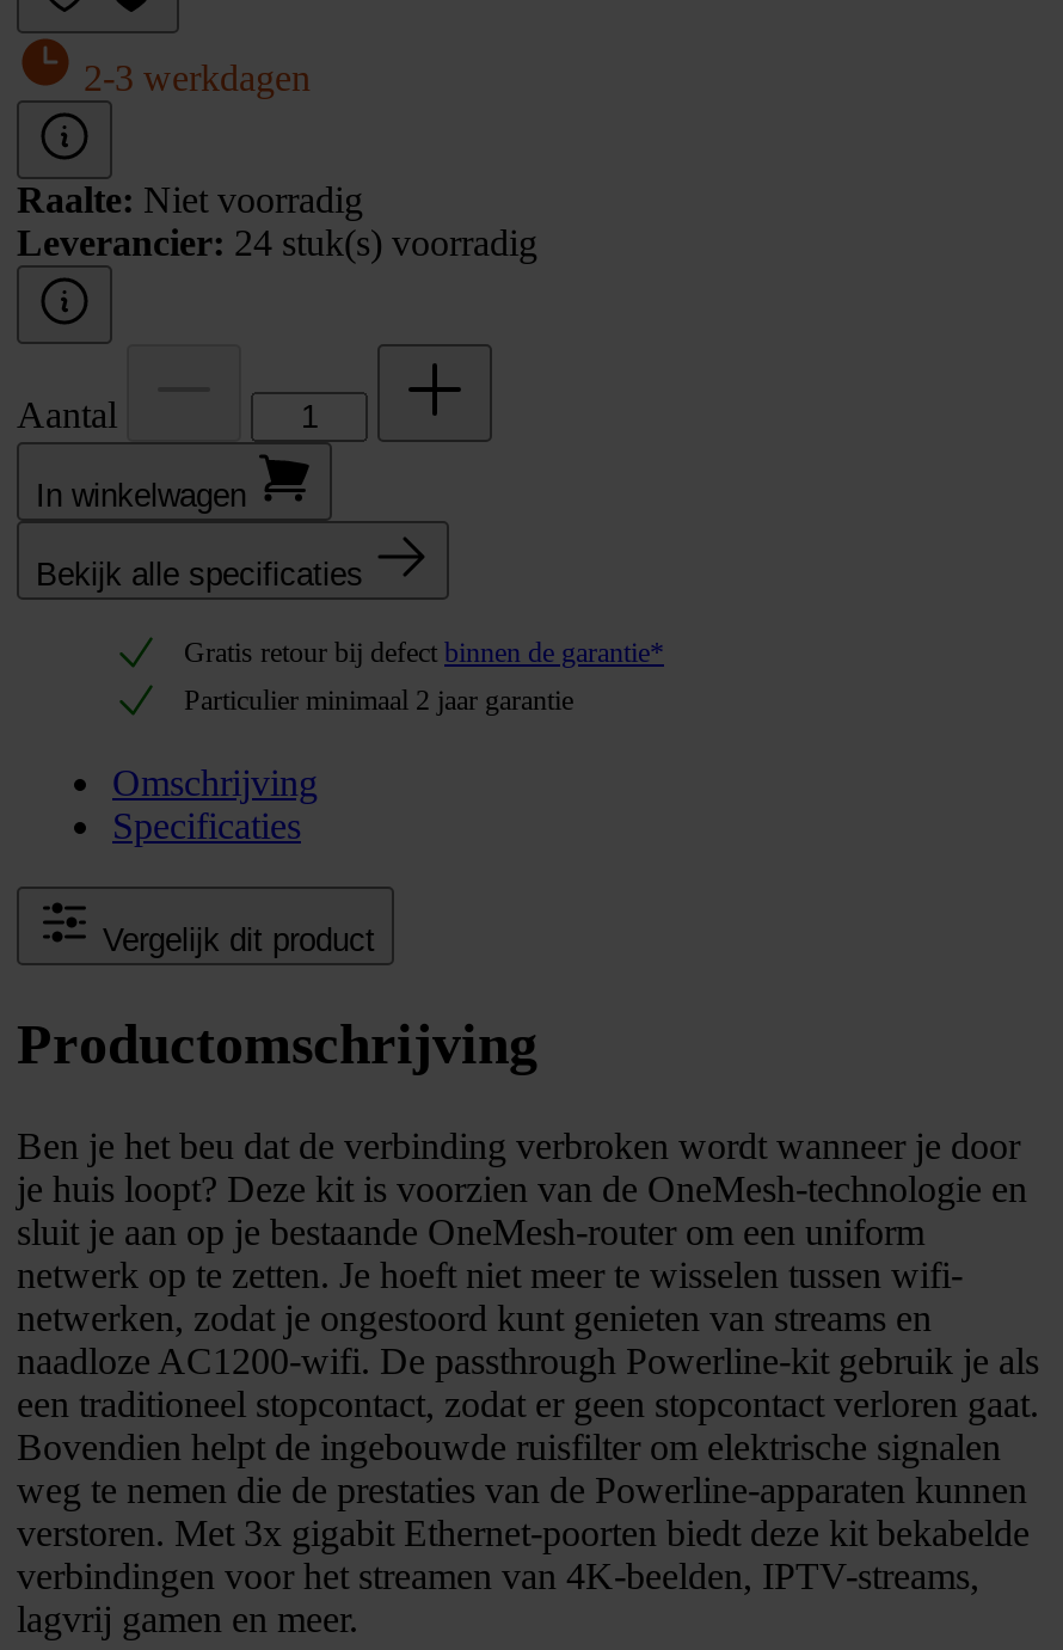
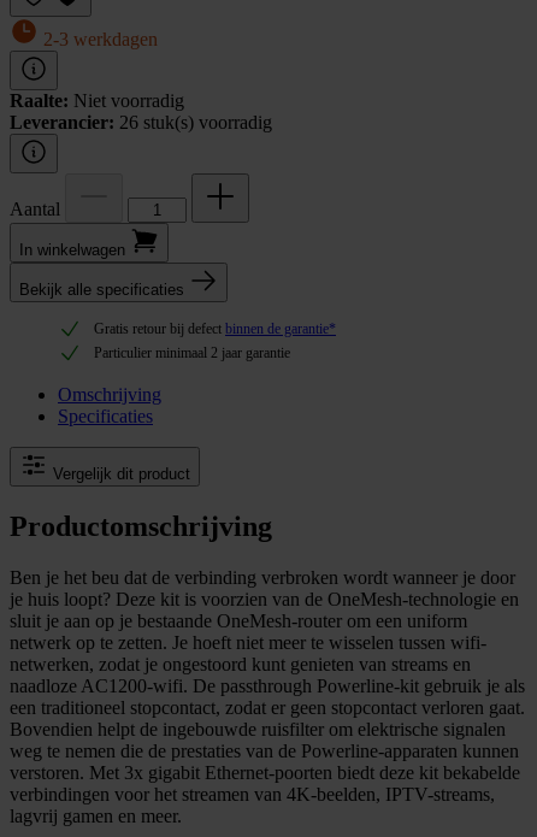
[17,222,537,262] Leverancier: 24 stuk(s) voorradig -> [10,112,272,132] Leverancier: 26 stuk(s) voorradig

